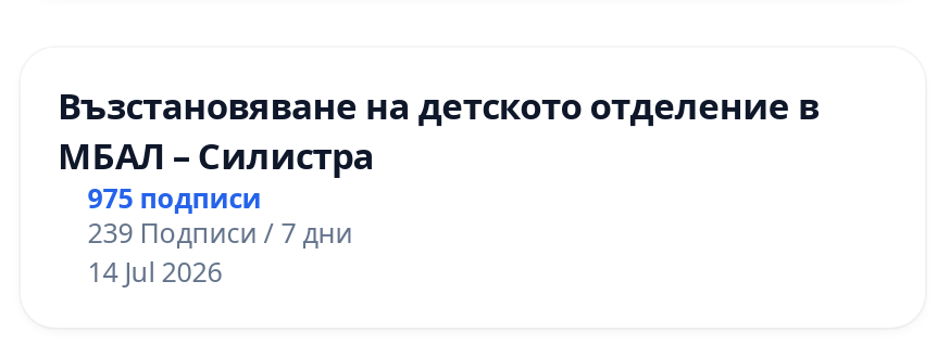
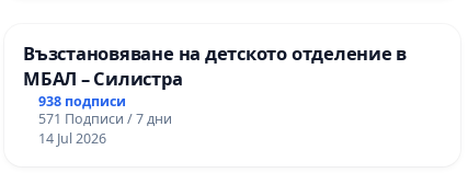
[88,181,262,218] 975 подписи -> [38,92,126,110] 938 подписи
[88,216,353,253] 239 Подписи / 7 дни -> [38,109,172,128] 571 Подписи / 7 дни

